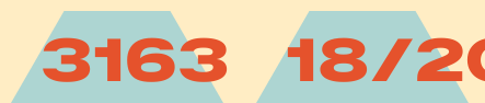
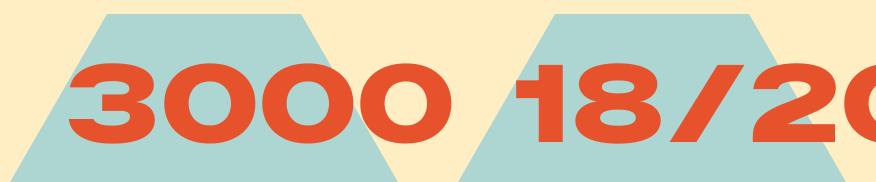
[41,24,230,97] 3163 -> [64,39,454,171] 3000

